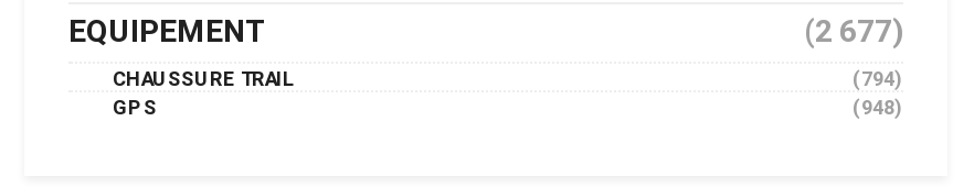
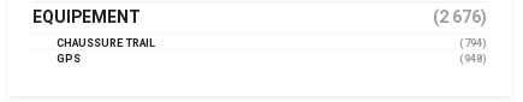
[804,10,903,56] (2 677) -> [433,5,487,31] (2 676)

